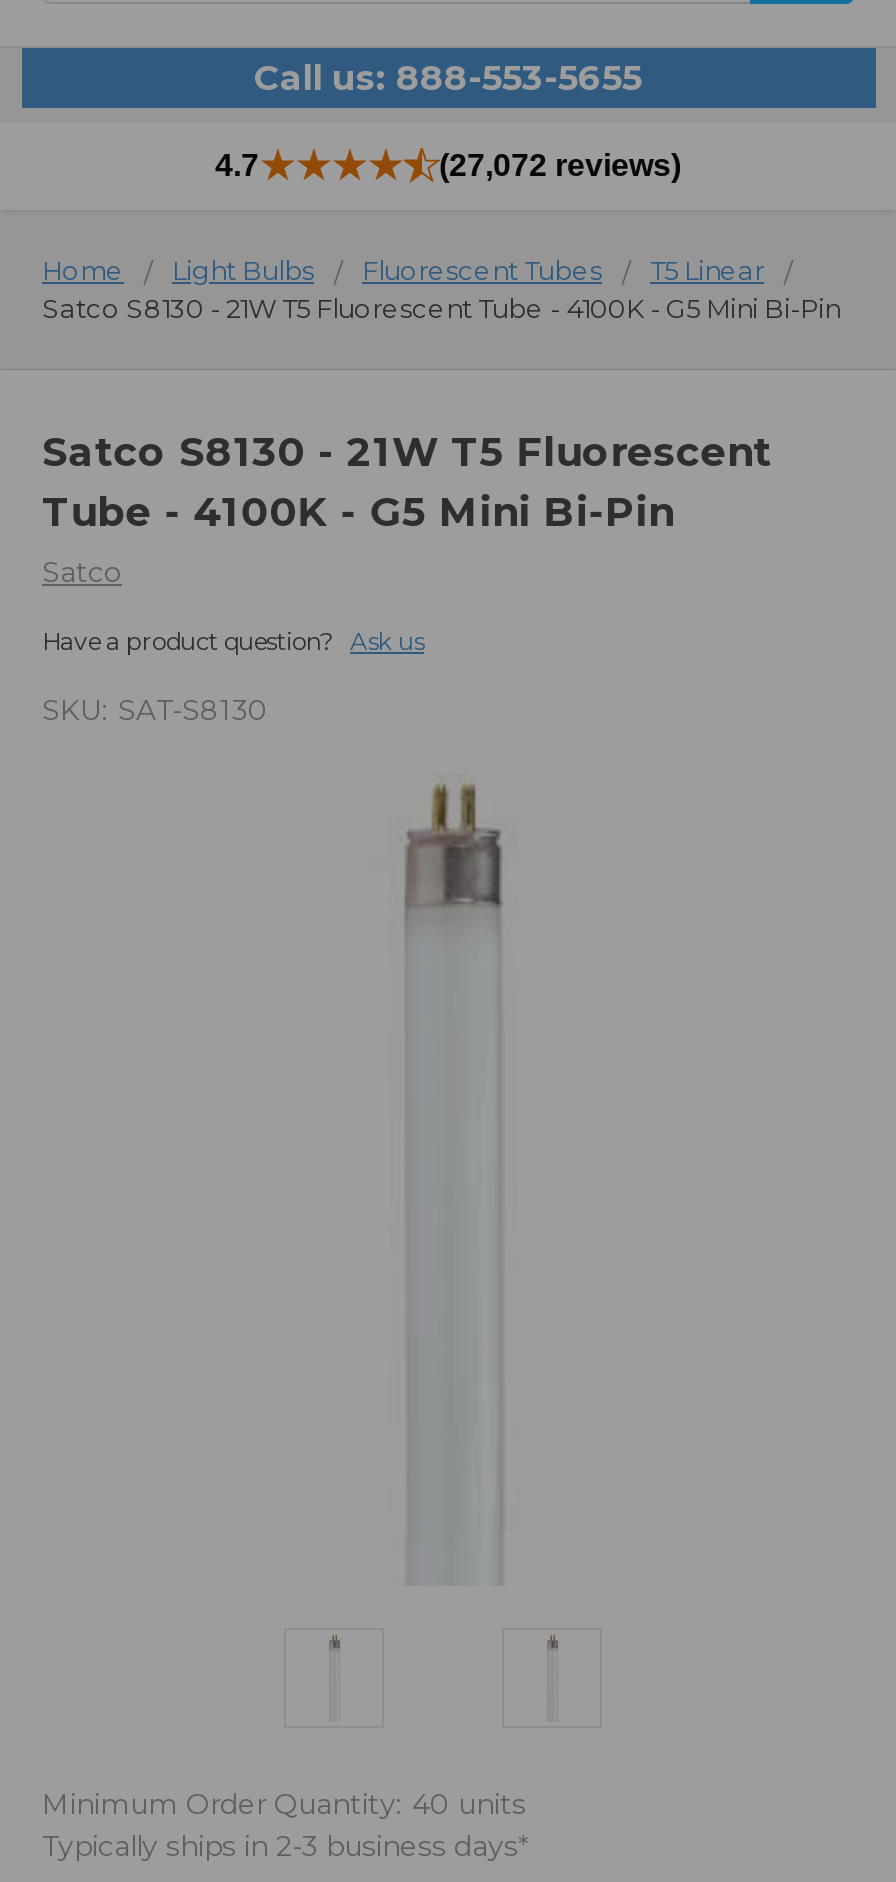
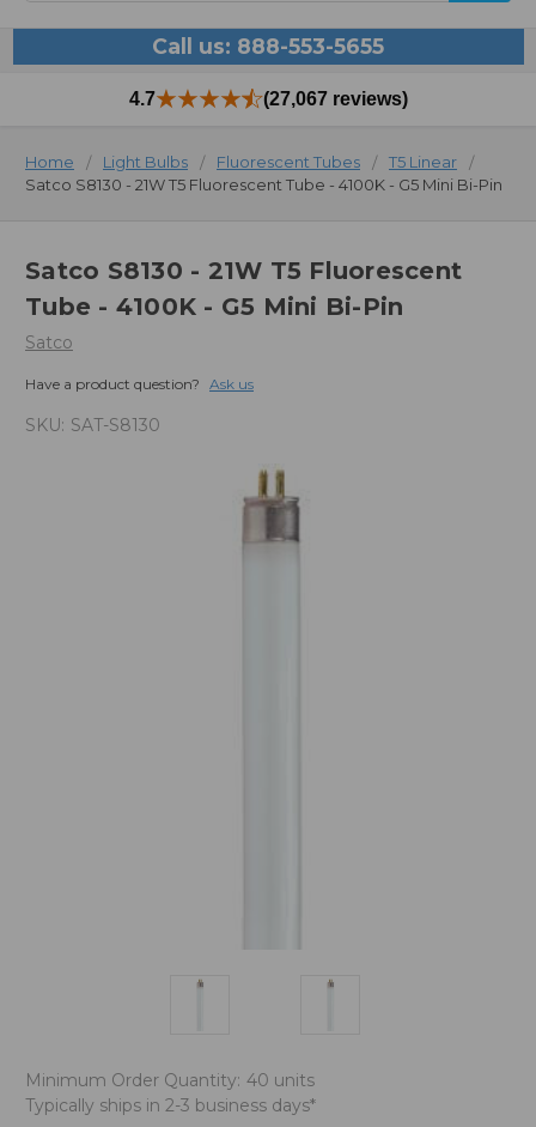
[439,149,681,183] (27,072 reviews) -> [263,89,407,109] (27,067 reviews)

